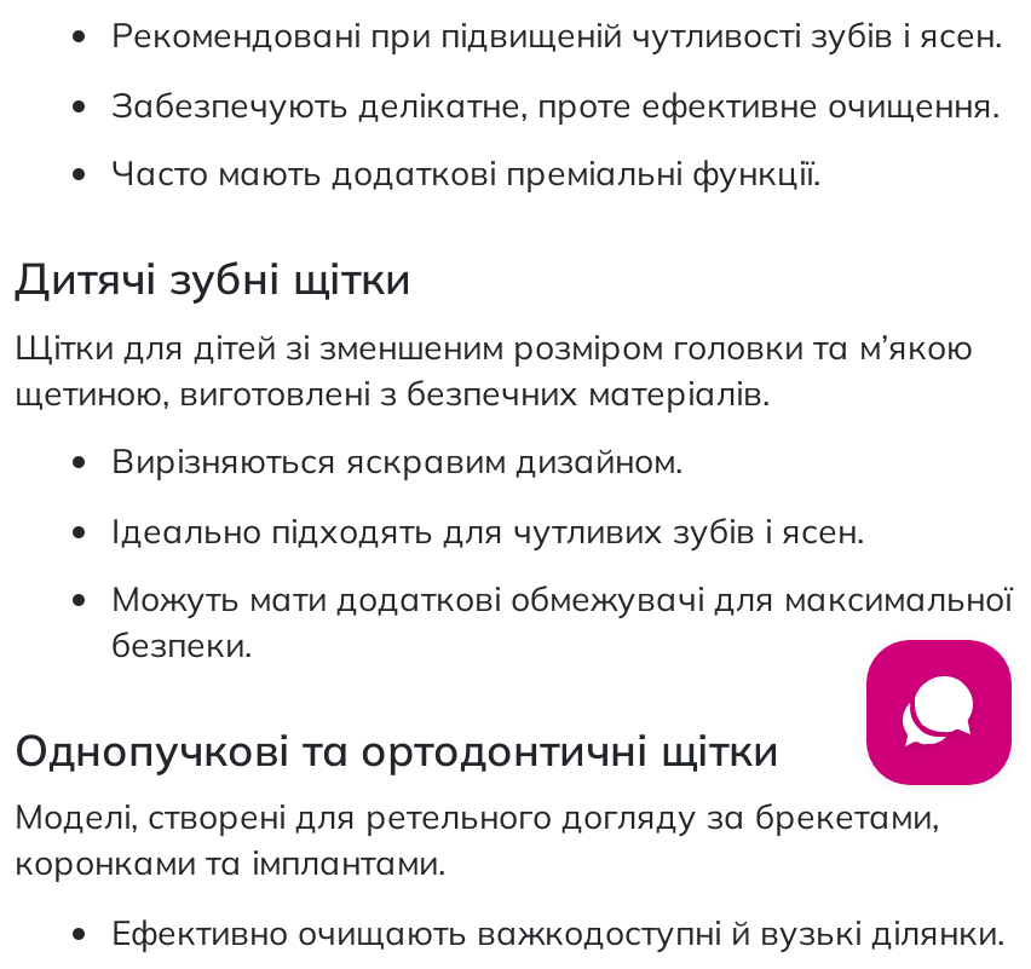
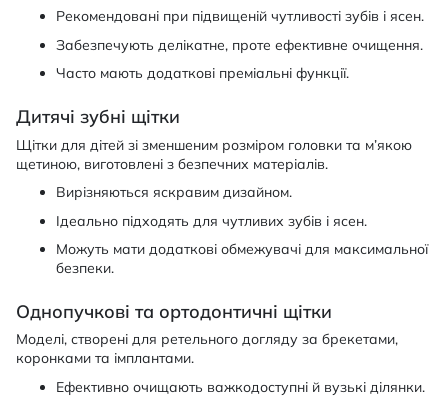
[864,638,1014,788] [image] -> none

